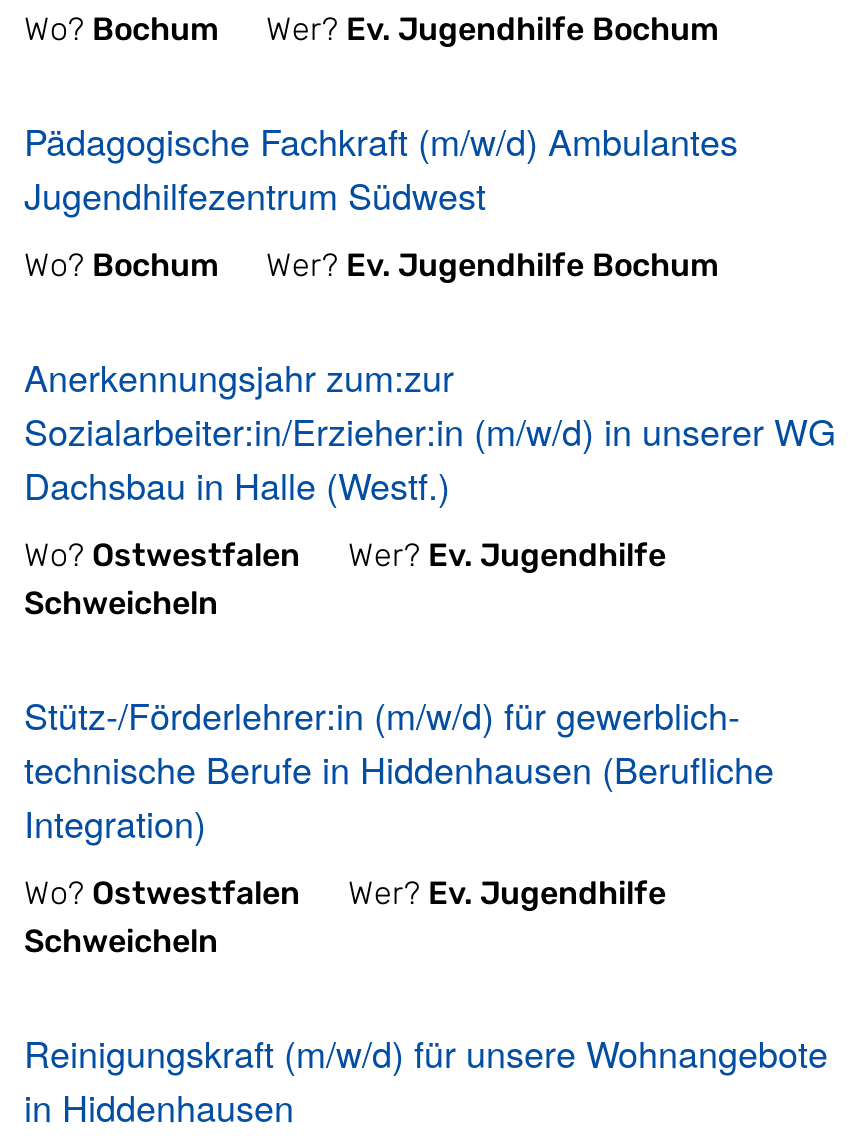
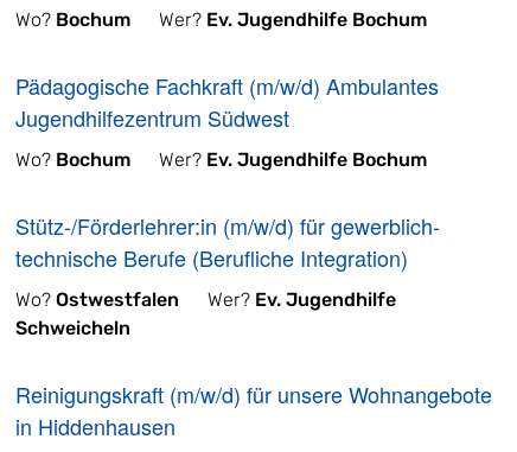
[24,350,836,622] Anerkennungsjahr zum:zur | Sozialarbeiter:in/Erzieher:in (m/w/d) in unserer WG | Dachsbau in Halle (Westf.) | Wo? Ostwestfalen | Wer? Ev. Jugendhilfe | Schweicheln -> none
[24,742,774,848] technische Berufe in Hiddenhausen (Berufliche | Integration) -> [15,242,408,273] technische Berufe (Berufliche Integration)

